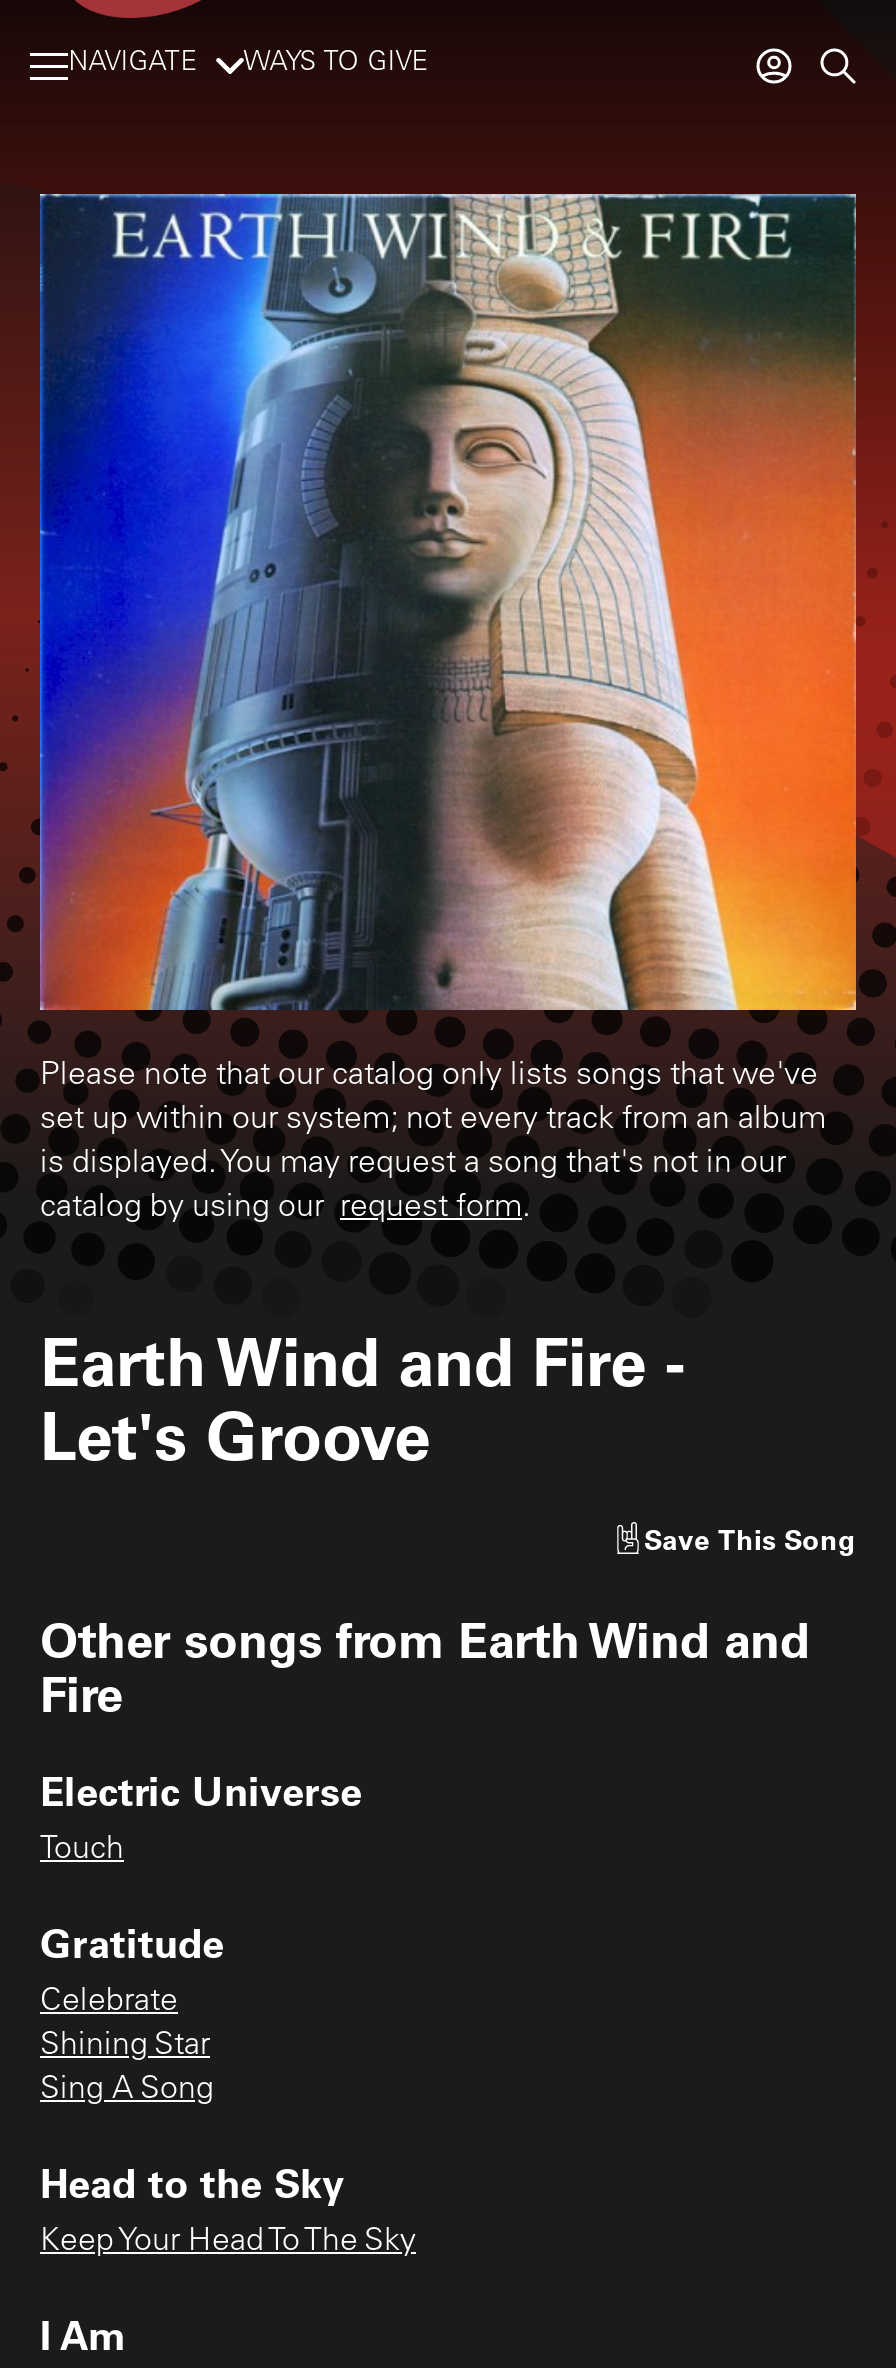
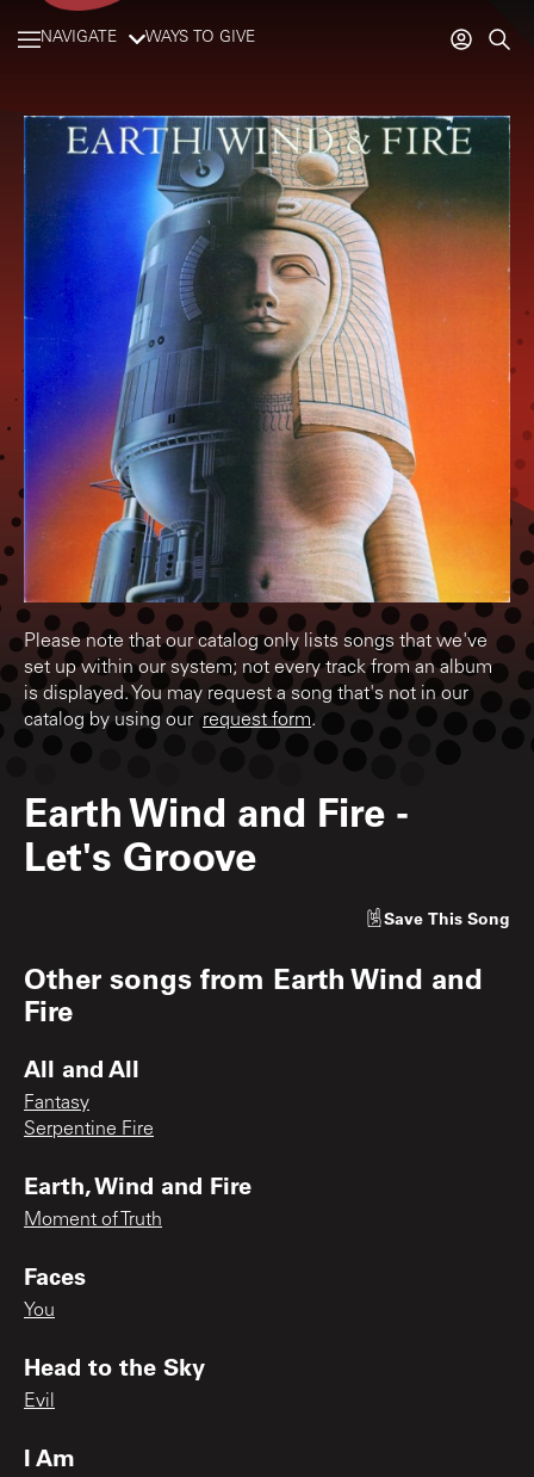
[40,1763,362,2105] Electric Universe | Touch | Gratitude | Celebrate | Shining Star | Sing A Song -> [24,1052,252,1320] All and All | Fantasy | Serpentine Fire | Earth, Wind and Fire | Moment of Truth | Faces | You
[40,2225,416,2257] Keep Your Head To The Sky -> [24,1392,55,1411] Evil

